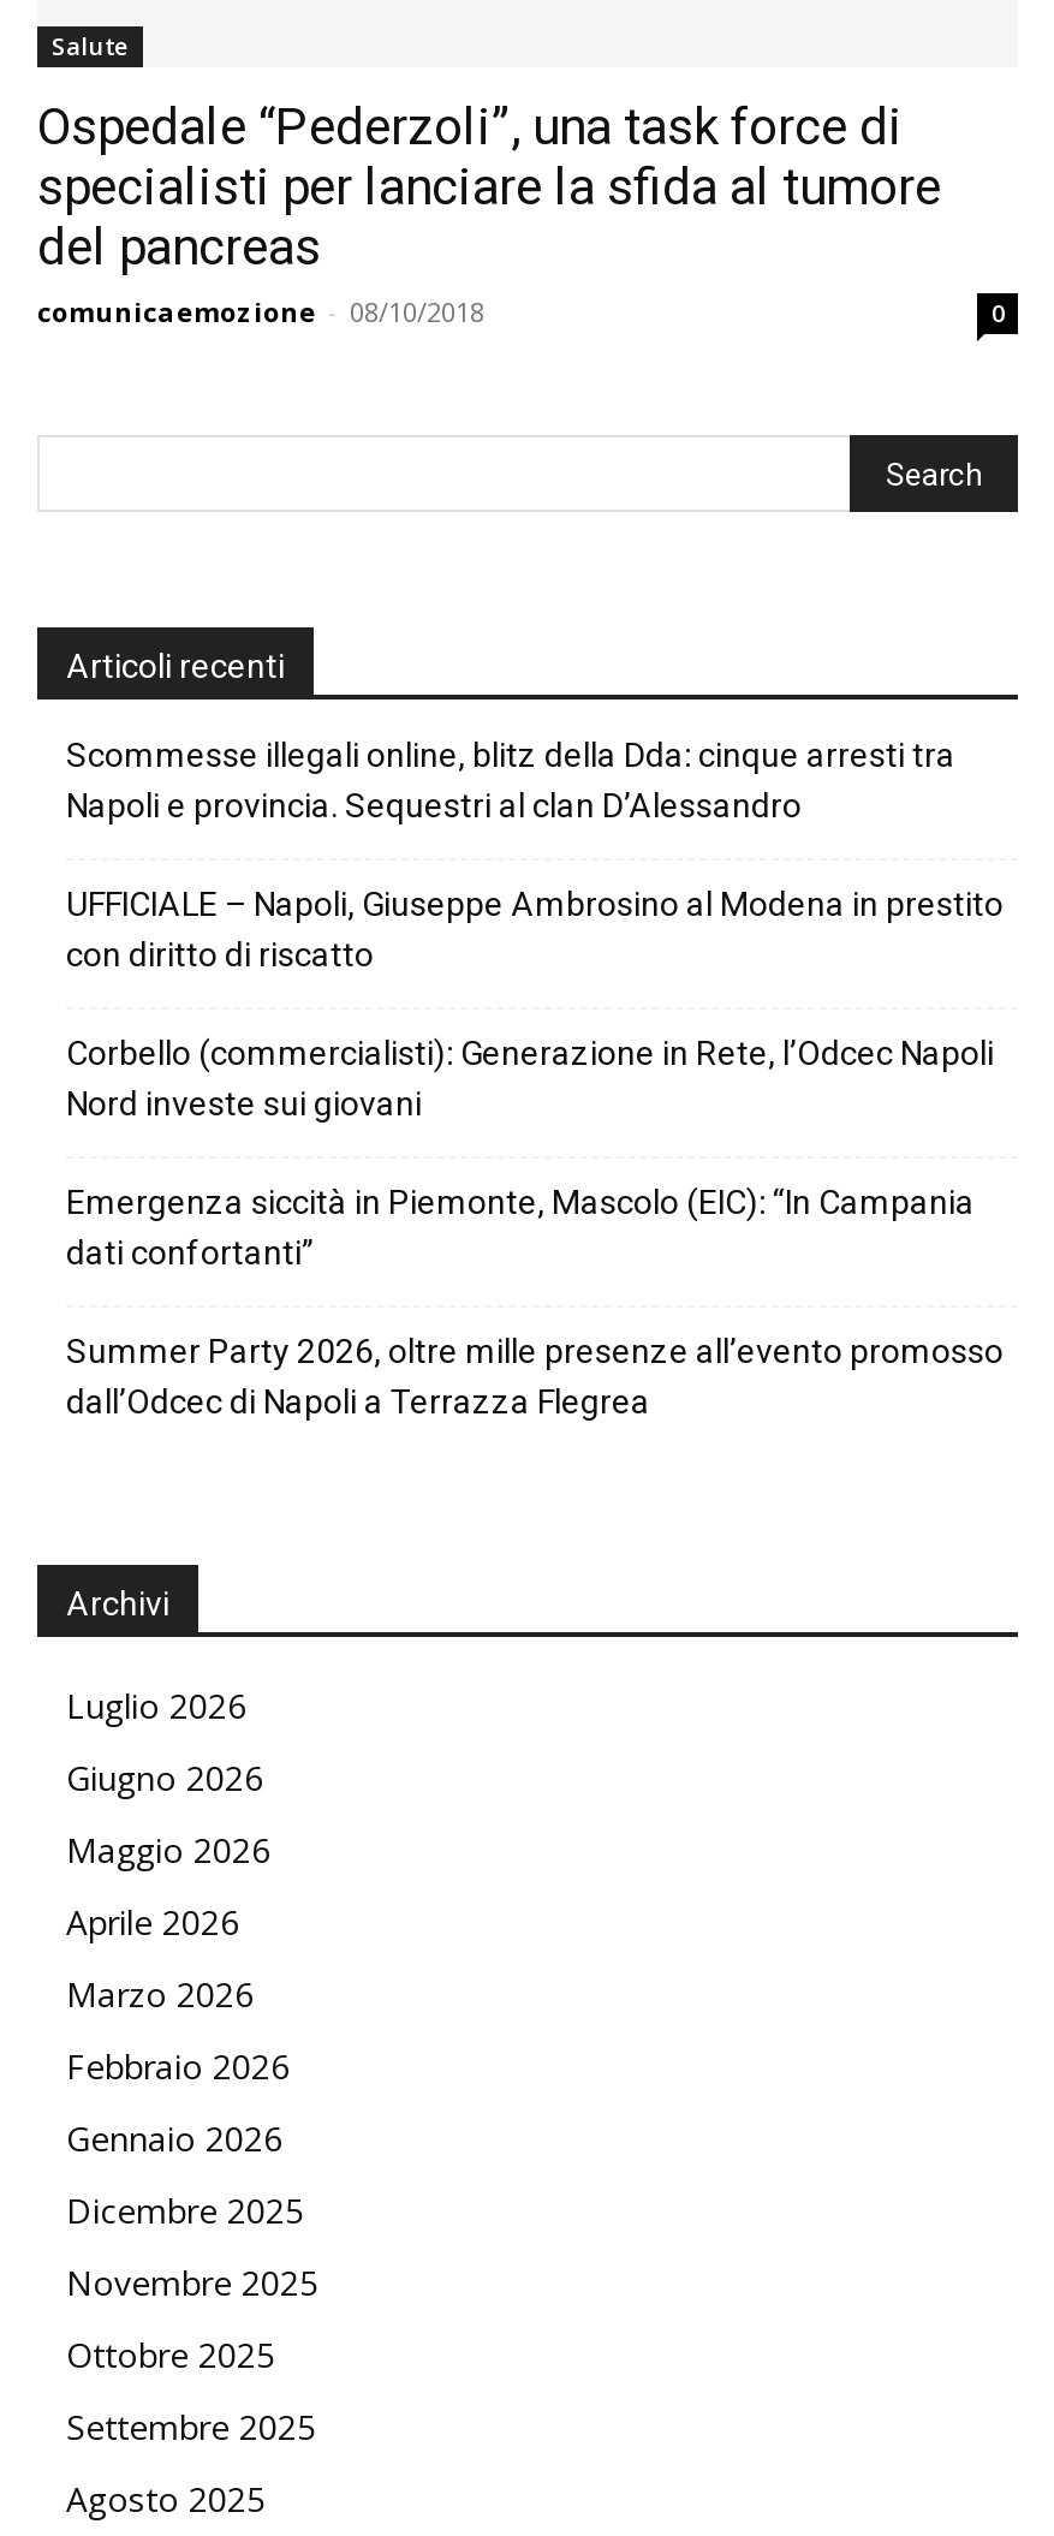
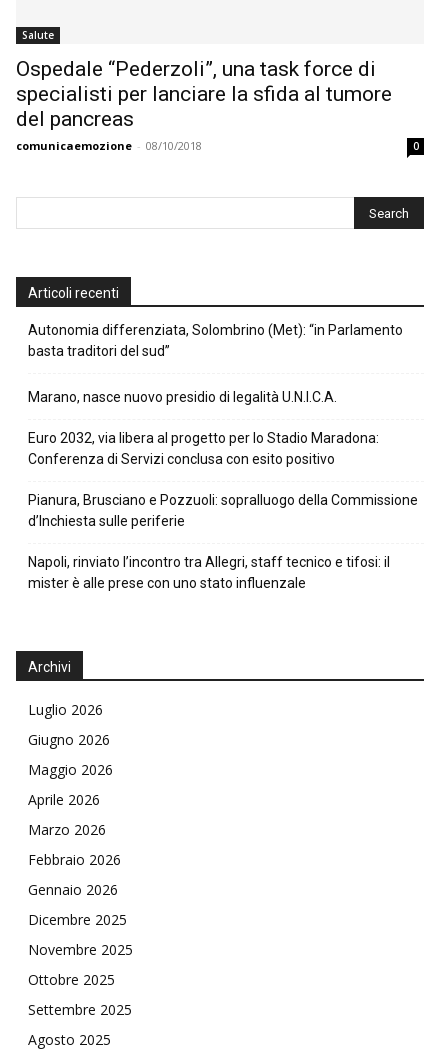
[66,736,955,825] Scommesse illegali online, blitz della Dda: cinque arresti tra | Napoli e provincia. Sequestri al clan D’Alessandro -> [28,322,403,359] Autonomia differenziata, Solombrino (Met): “in Parlamento | basta traditori del sud”
[66,885,1004,974] UFFICIALE – Napoli, Giuseppe Ambrosino al Modena in prestito | con diritto di riscatto -> [28,389,337,405] Marano, nasce nuovo presidio di legalità U.N.I.C.A.
[66,1034,994,1123] Corbello (commercialisti): Generazione in Rete, l’Odcec Napoli | Nord investe sui giovani -> [28,430,379,467] Euro 2032, via libera al progetto per lo Stadio Maradona: | Conferenza di Servizi conclusa con esito positivo
[66,1183,975,1272] Emergenza siccità in Piemonte, Mascolo (EIC): “In Campania | dati confortanti” -> [28,492,418,529] Pianura, Brusciano e Pozzuoli: sopralluogo della Commissione | d’Inchiesta sulle periferie
[66,1332,1004,1421] Summer Party 2026, oltre mille presenze all’evento promosso | dall’Odcec di Napoli a Terrazza Flegrea -> [28,554,390,591] Napoli, rinviato l’incontro tra Allegri, staff tecnico e tifosi: il | mister è alle prese con uno stato influenzale

